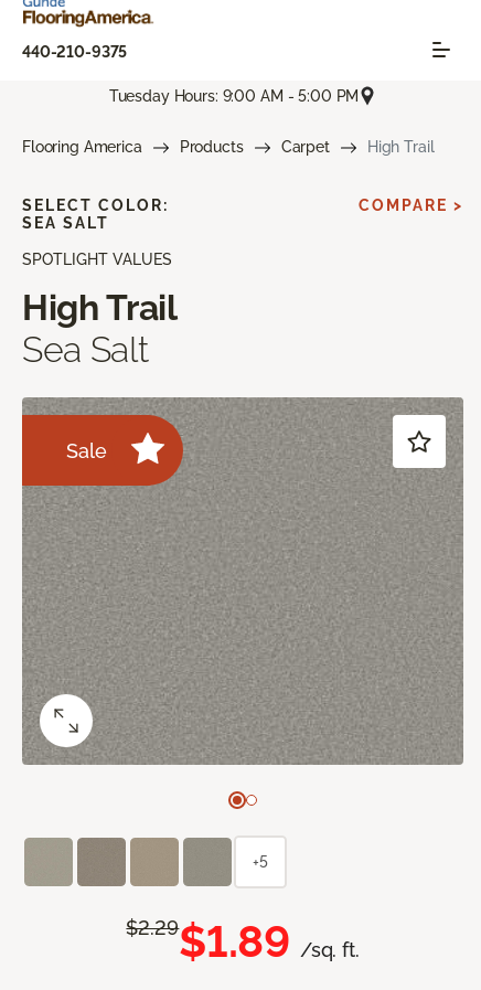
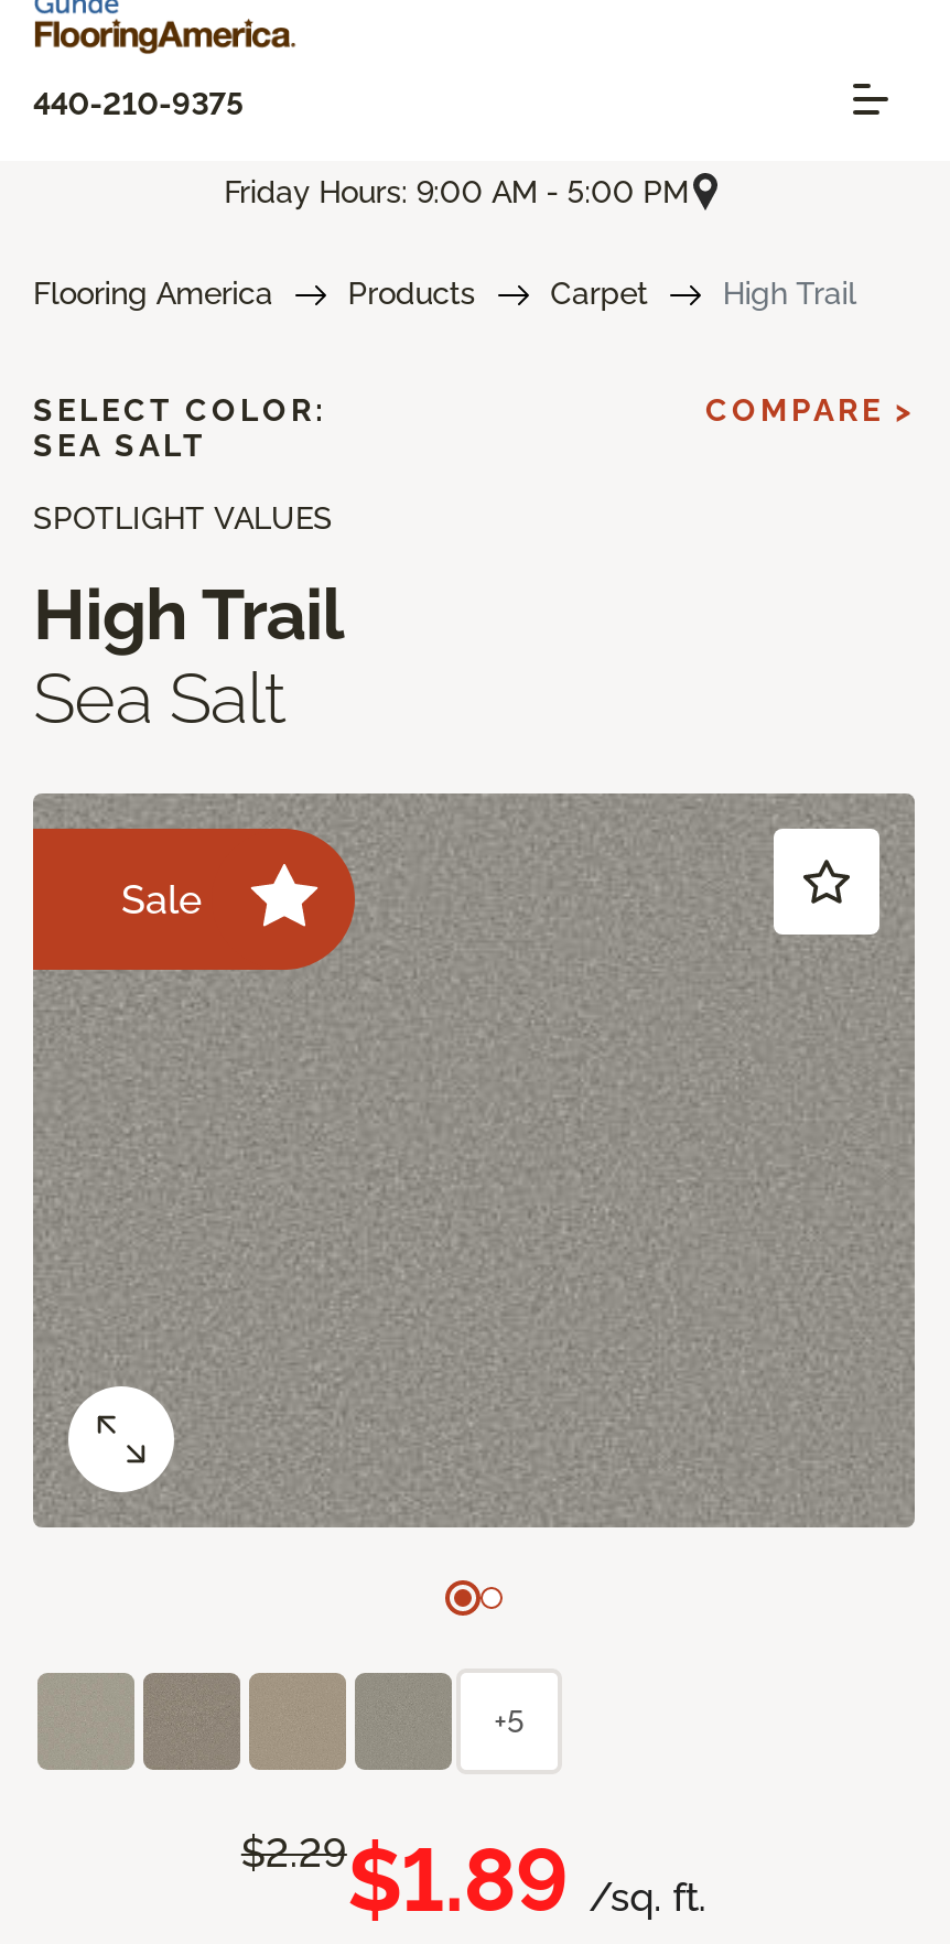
[109,87,359,105] Tuesday Hours: 9:00 AM - 5:00 PM -> [224,173,688,209] Friday Hours: 9:00 AM - 5:00 PM

